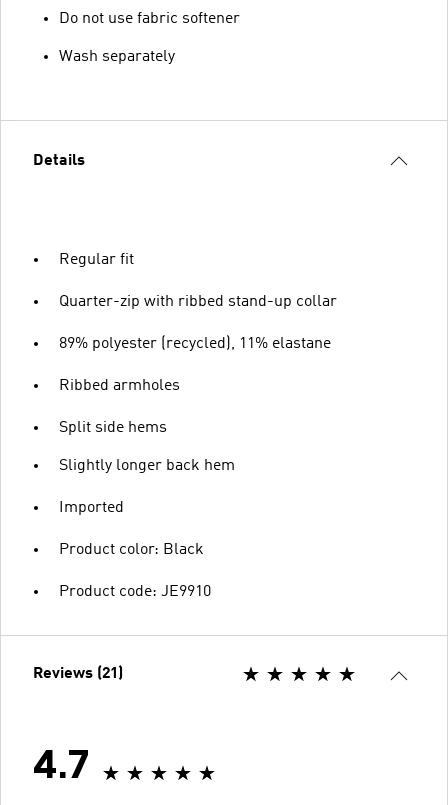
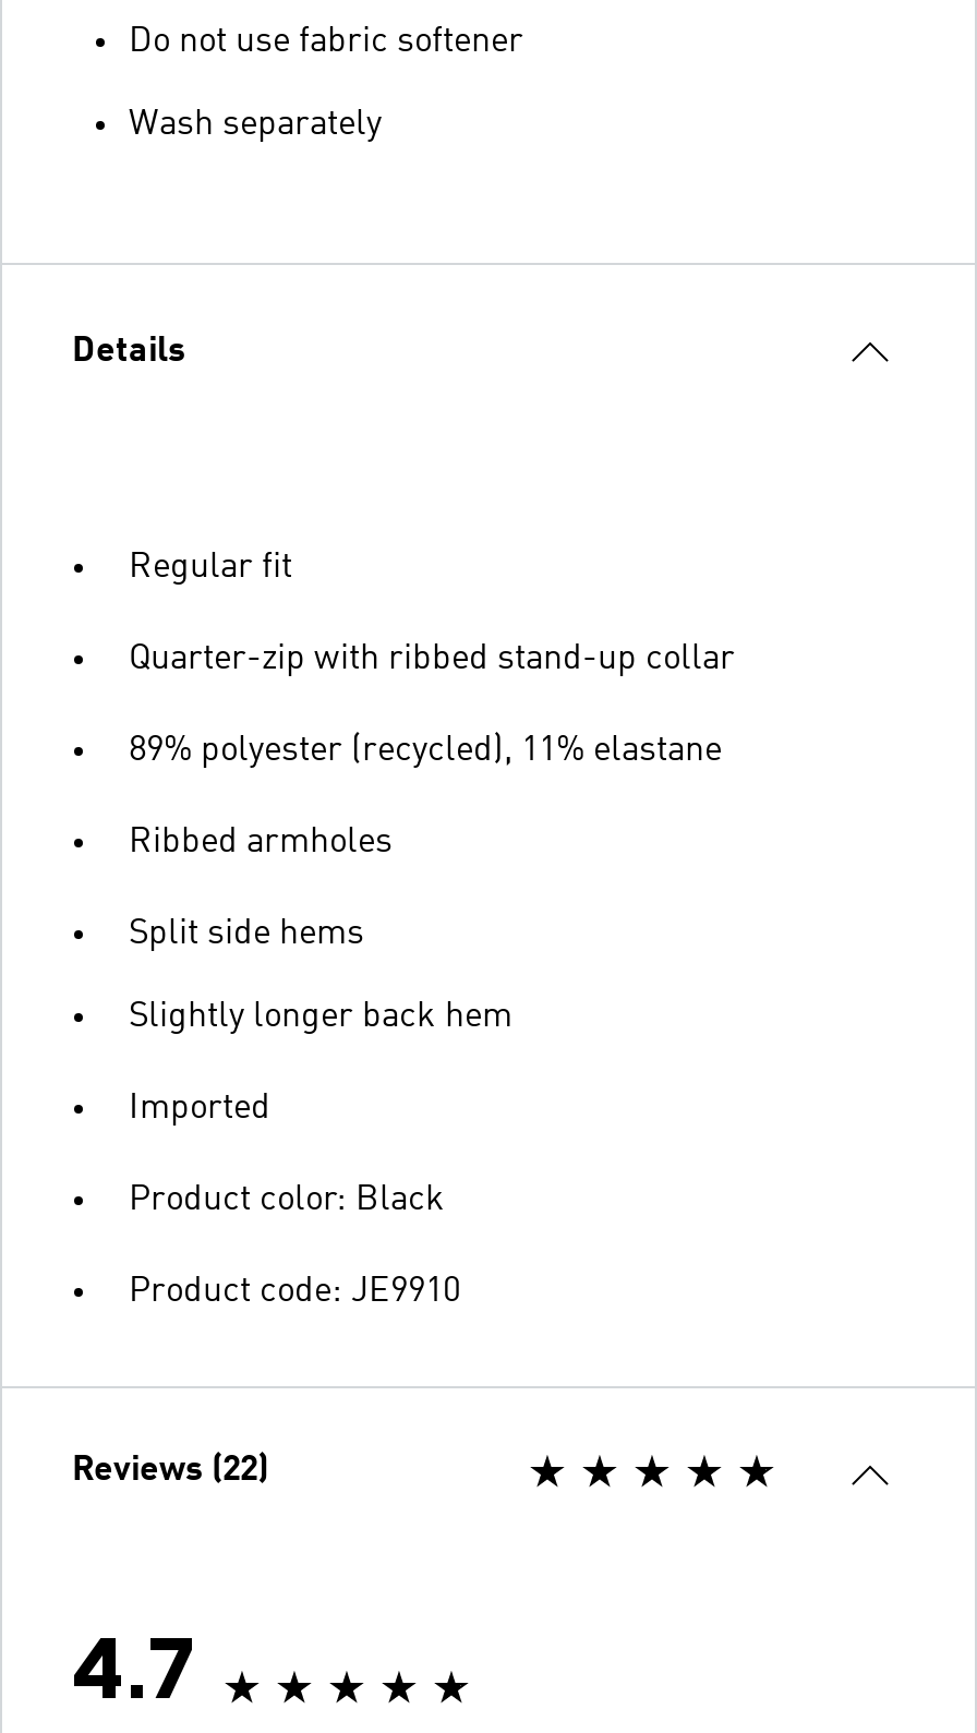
[33,666,123,682] Reviews (21) -> [72,1454,268,1489] Reviews (22)

